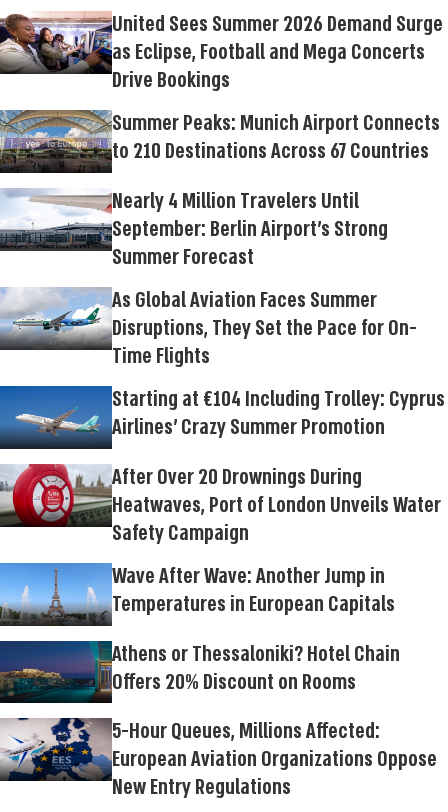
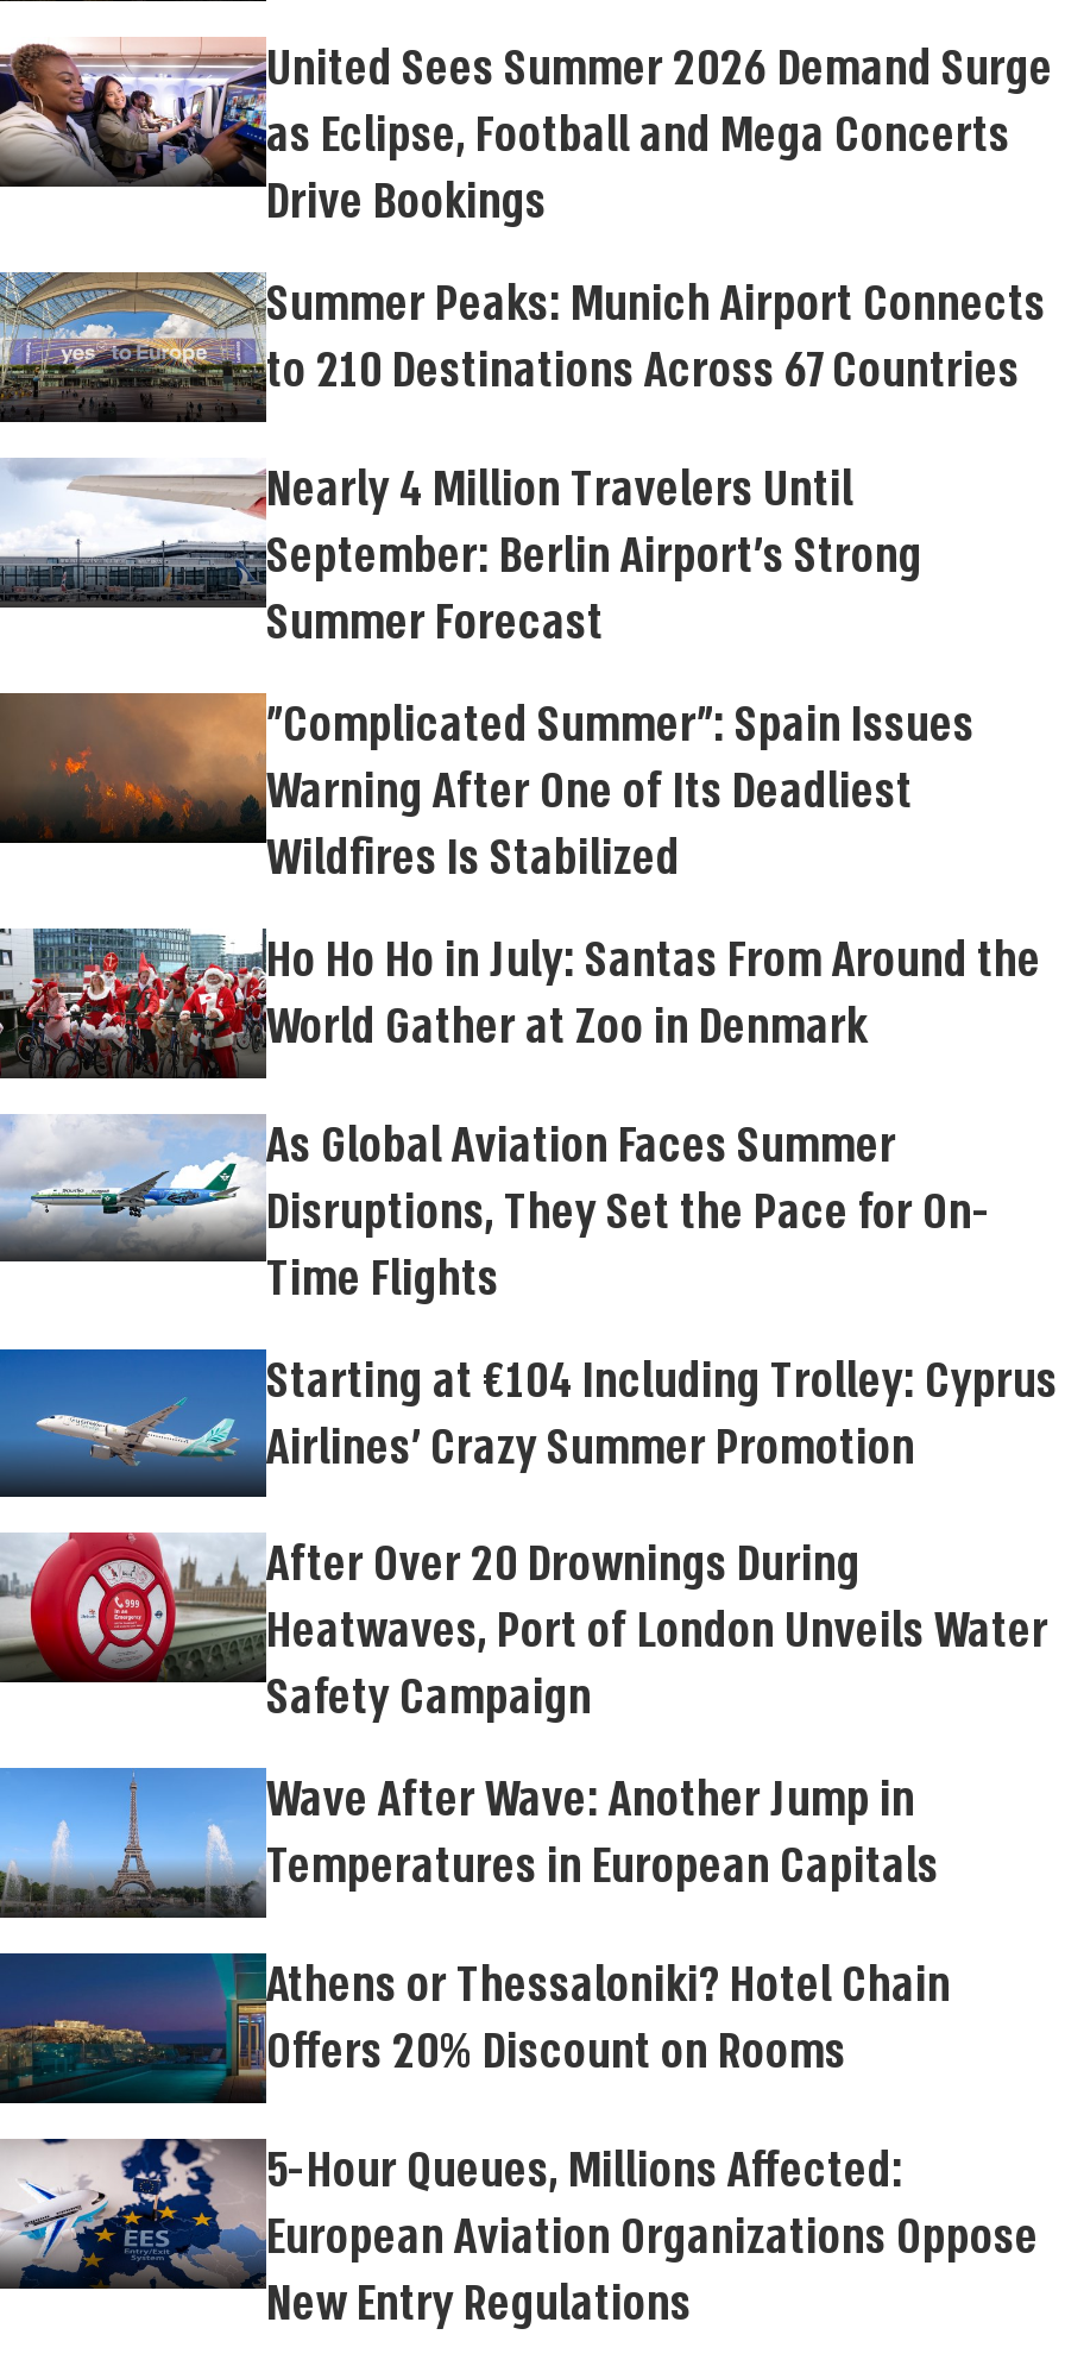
none -> [7,690,1041,1061] [image] | "Complicated Summer": Spain Issues | Warning After One of Its Deadliest | Wildfires Is Stabilized | Ho Ho Ho in July: Santas From Around the | World Gather at Zoo in Denmark
none -> [7,927,238,1082] [image]

